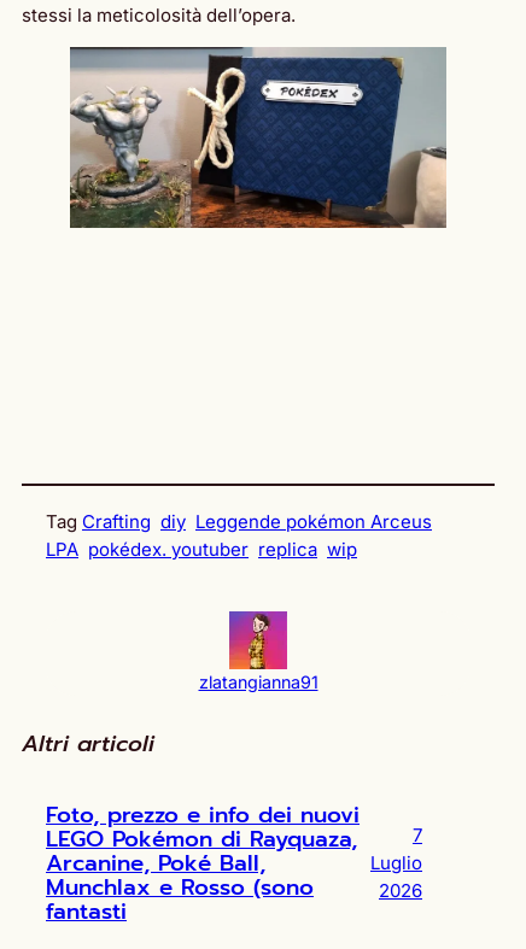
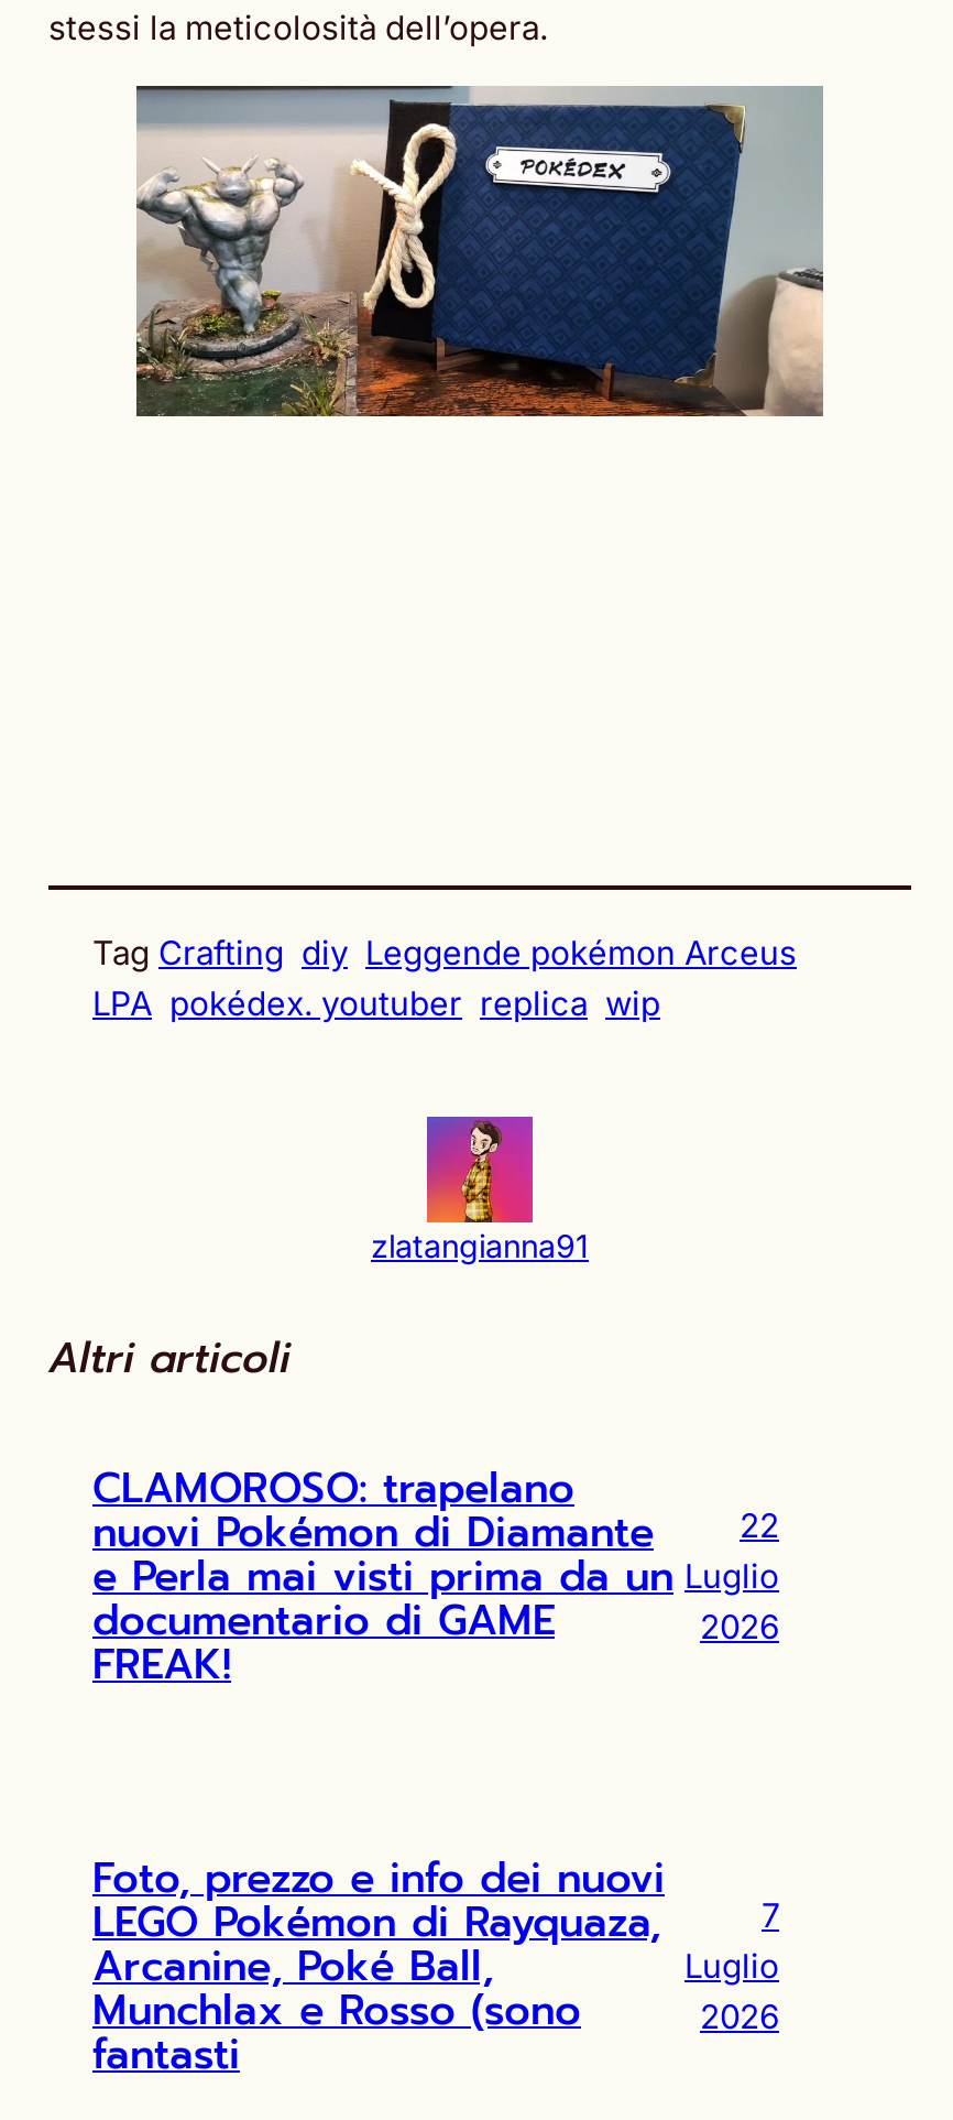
none -> [92,1457,673,1695] CLAMOROSO: trapelano | nuovi Pokémon di Diamante | e Perla mai visti prima da un | documentario di GAME | FREAK!
none -> [684,1504,779,1647] 22 | Luglio | 2026

